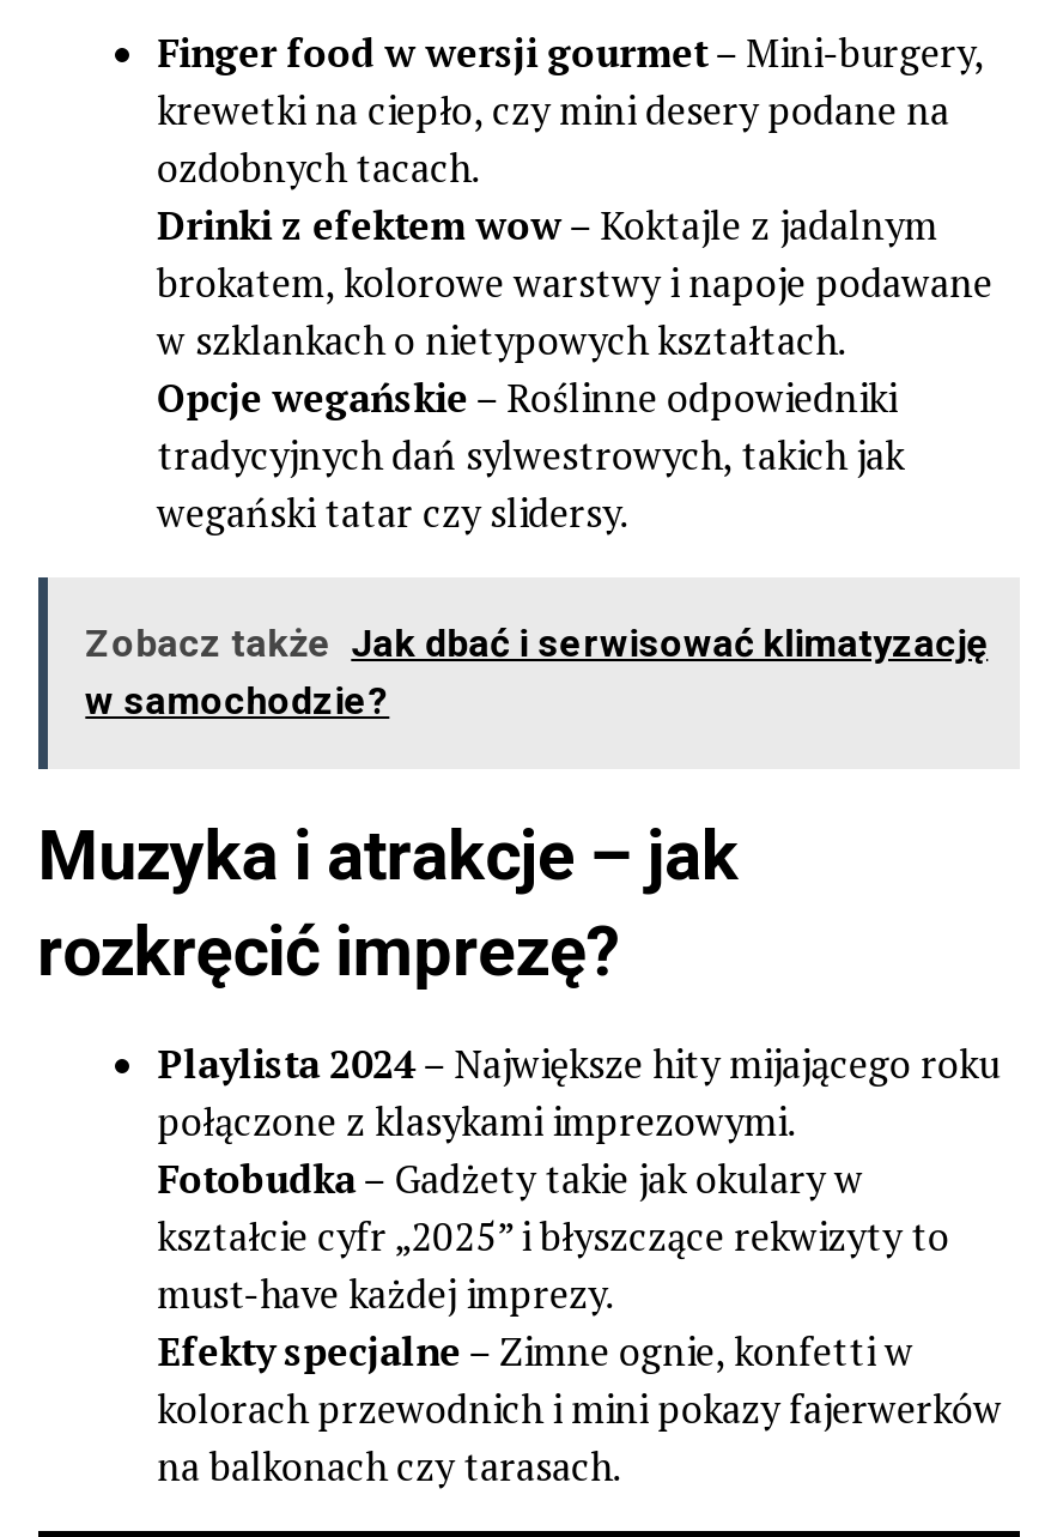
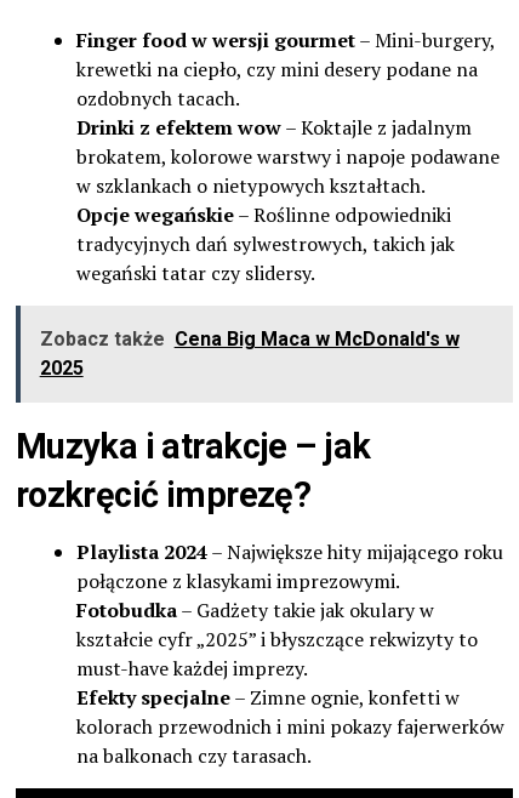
[85,620,988,723] Zobacz także Jak dbać i serwisować klimatyzację | w samochodzie? -> [40,328,459,380] Zobacz także Cena Big Maca w McDonald's w | 2025

